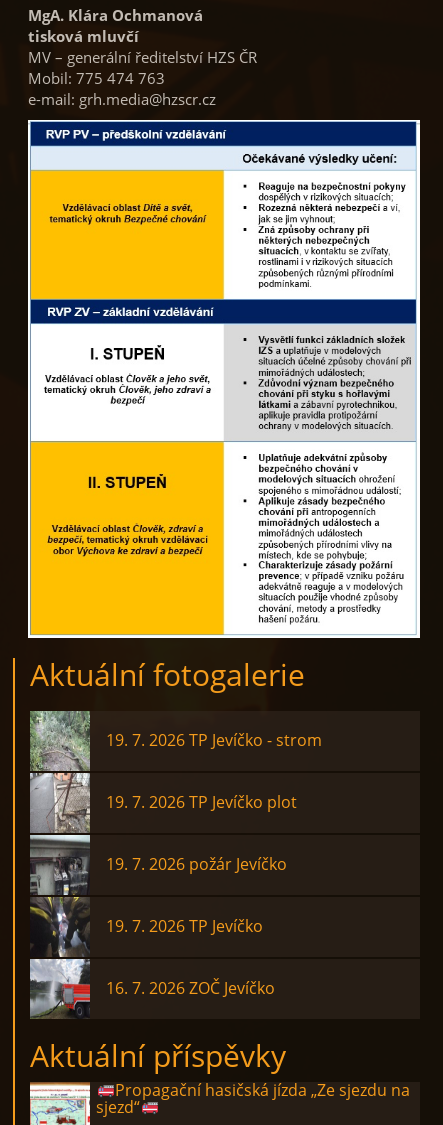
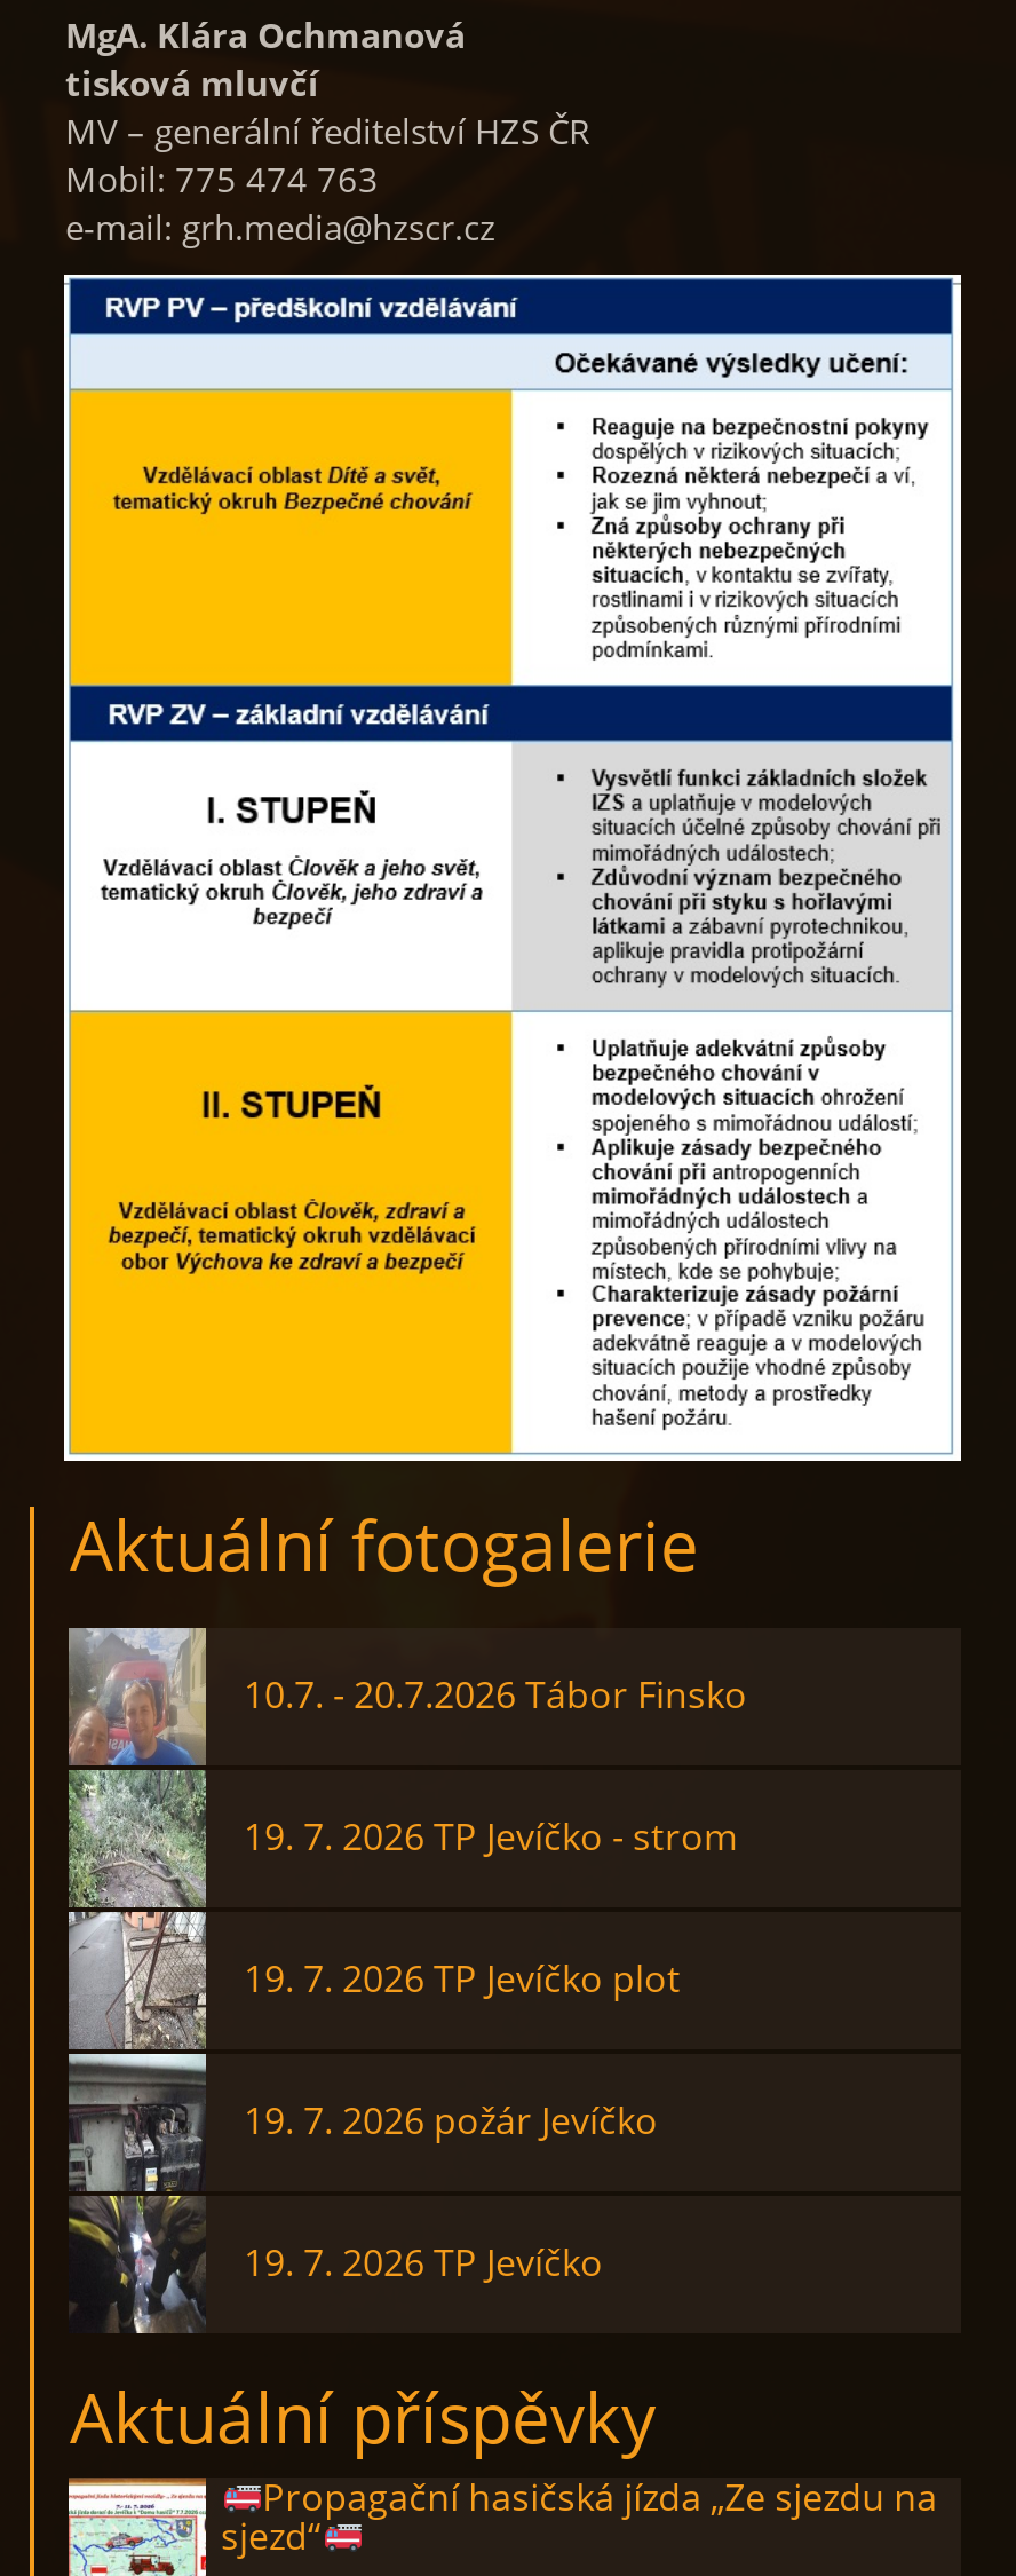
none -> [69,1628,747,1765] [image] | 10.7. - 20.7.2026 Tábor Finsko
moved [106,729,322,937] -> [243,1811,738,2287]: 19. 7. 2026 TP Jevíčko - strom | 19. 7. 2026 TP Jevíčko plot | 19. 7. 2026 požár Jevíčko | 19. 7. 2026 TP Jevíčko
[29,958,275,1018] [image] | 16. 7. 2026 ZOČ Jevíčko -> none

